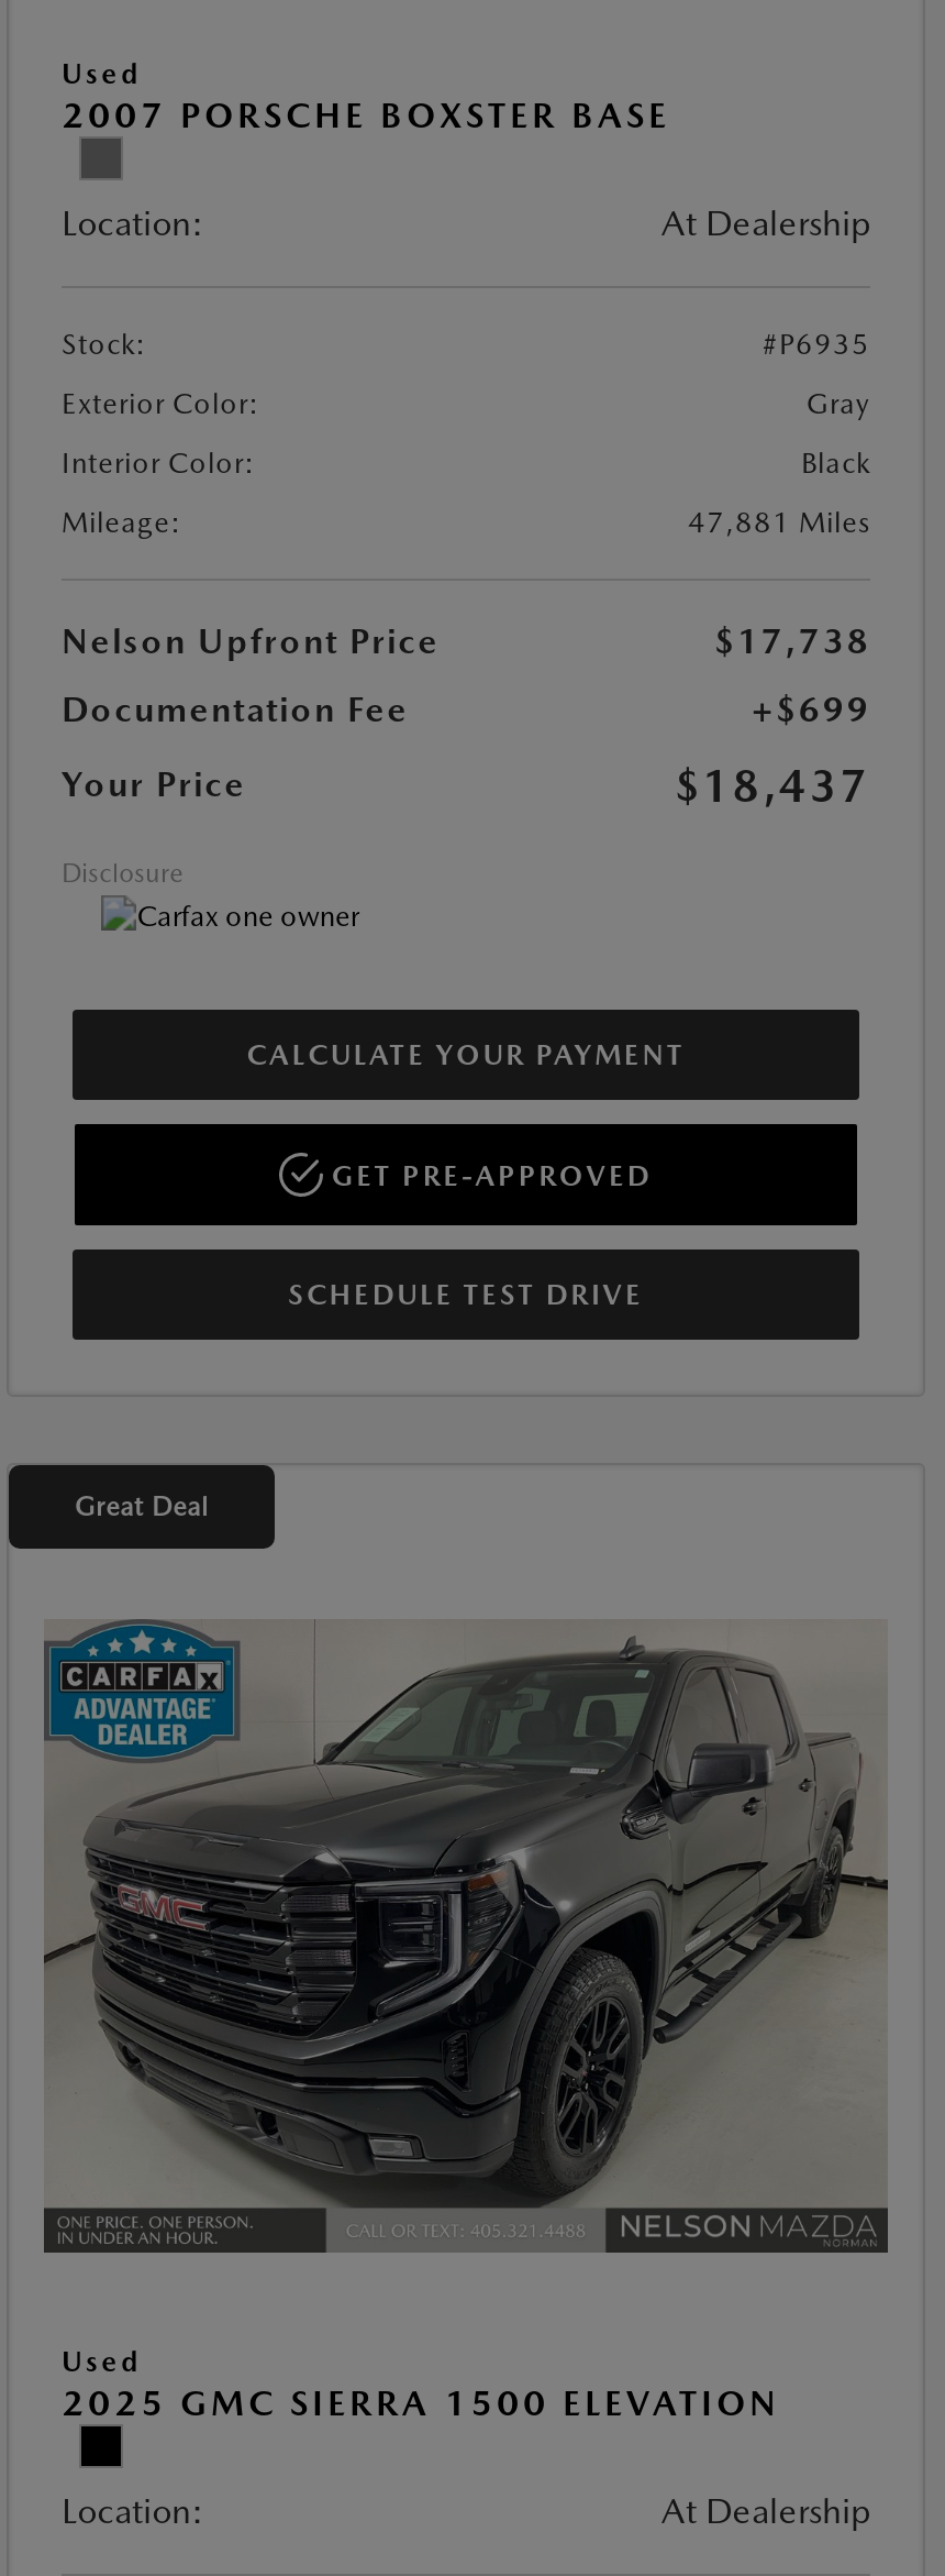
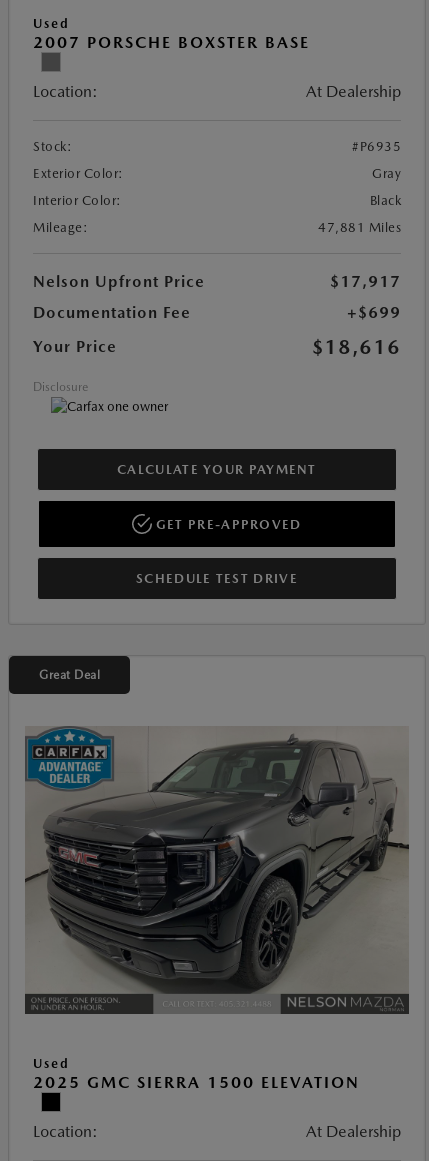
[714,620,870,662] $17,738 -> [330,272,401,291] $17,917
[675,759,870,812] $18,437 -> [312,335,401,359] $18,616

